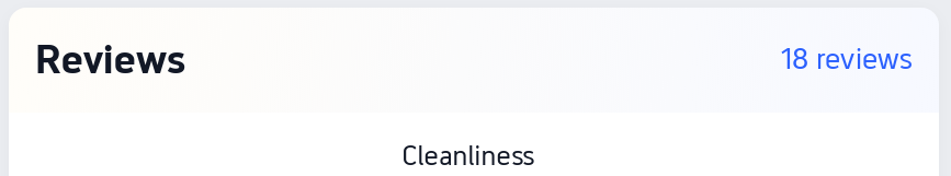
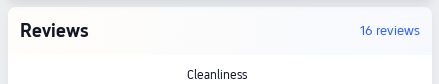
[781,43,913,75] 18 reviews -> [360,23,420,38] 16 reviews

